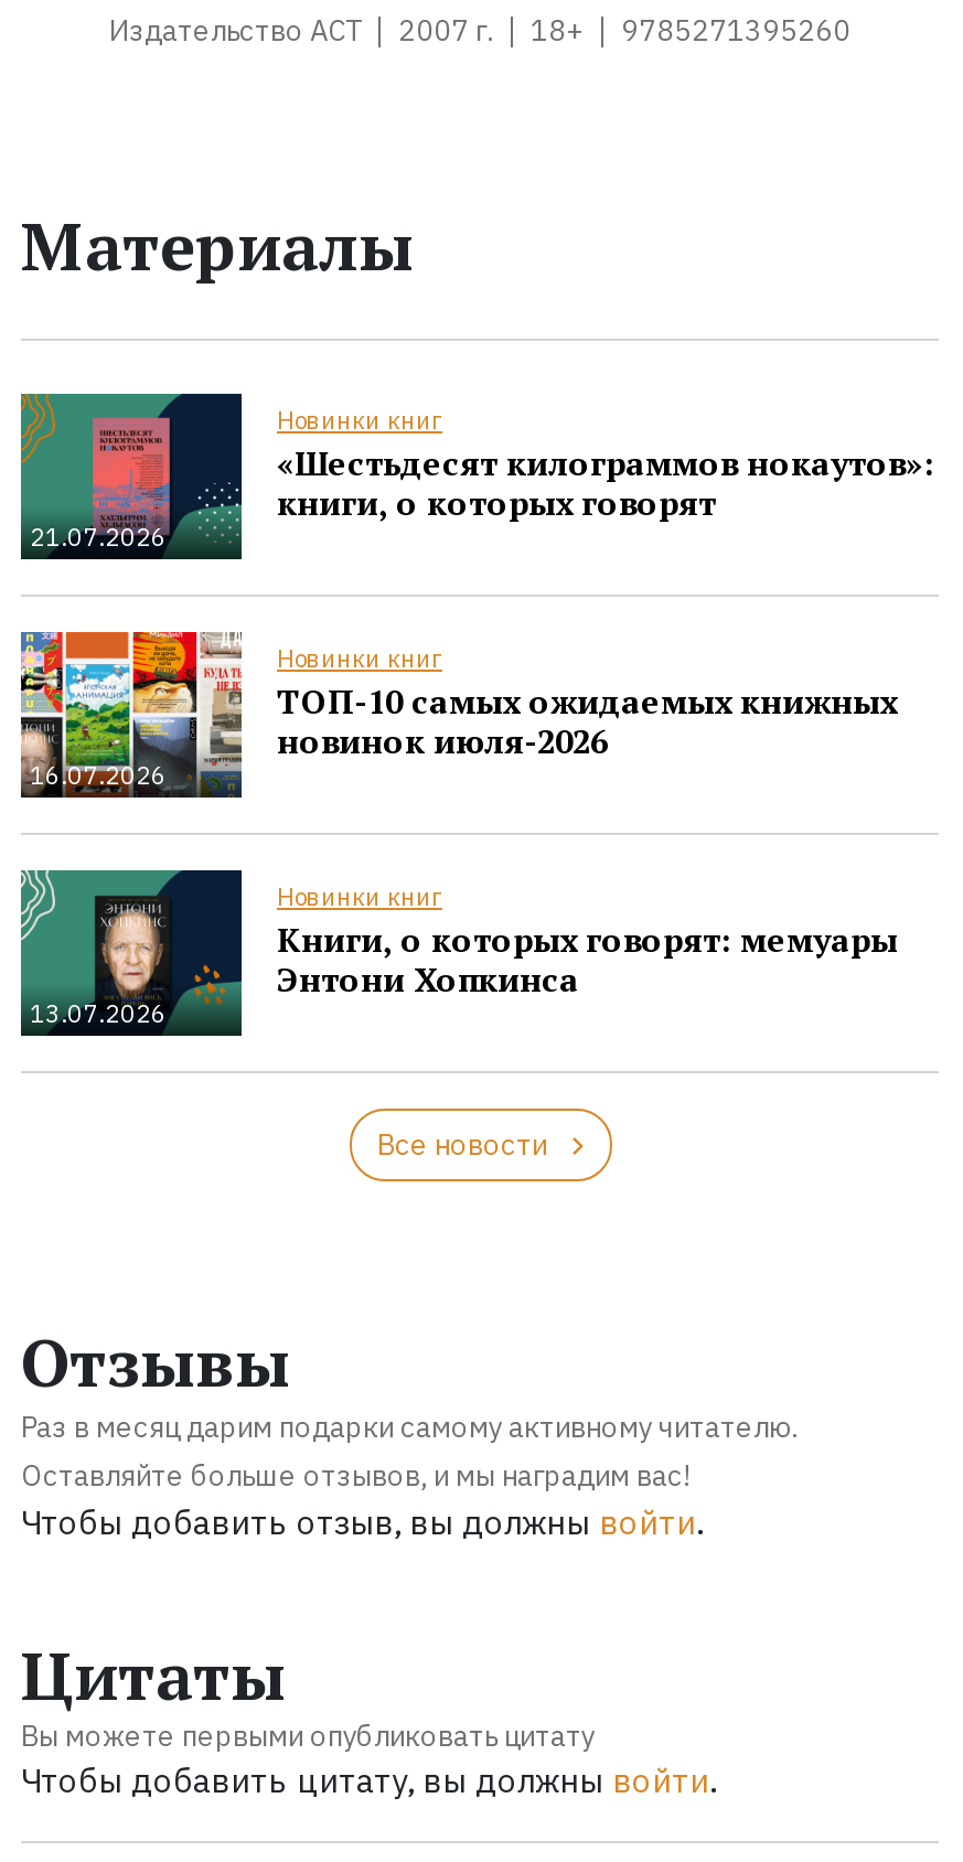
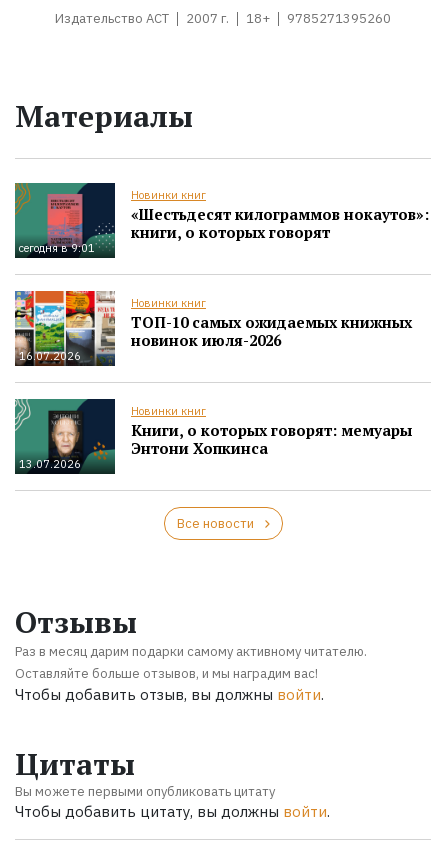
[30,521,167,552] 21.07.2026 -> [19,241,95,255] сегодня в 9:01

